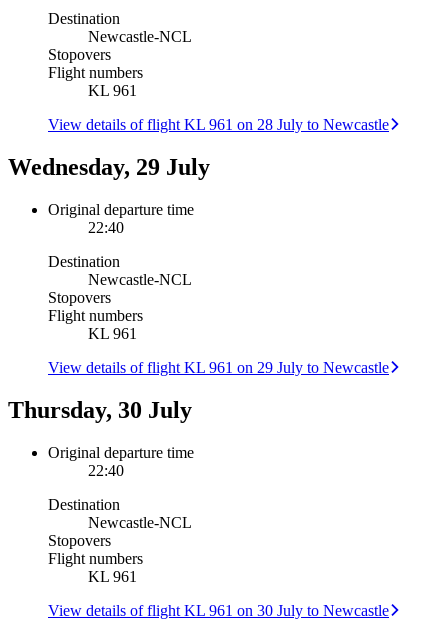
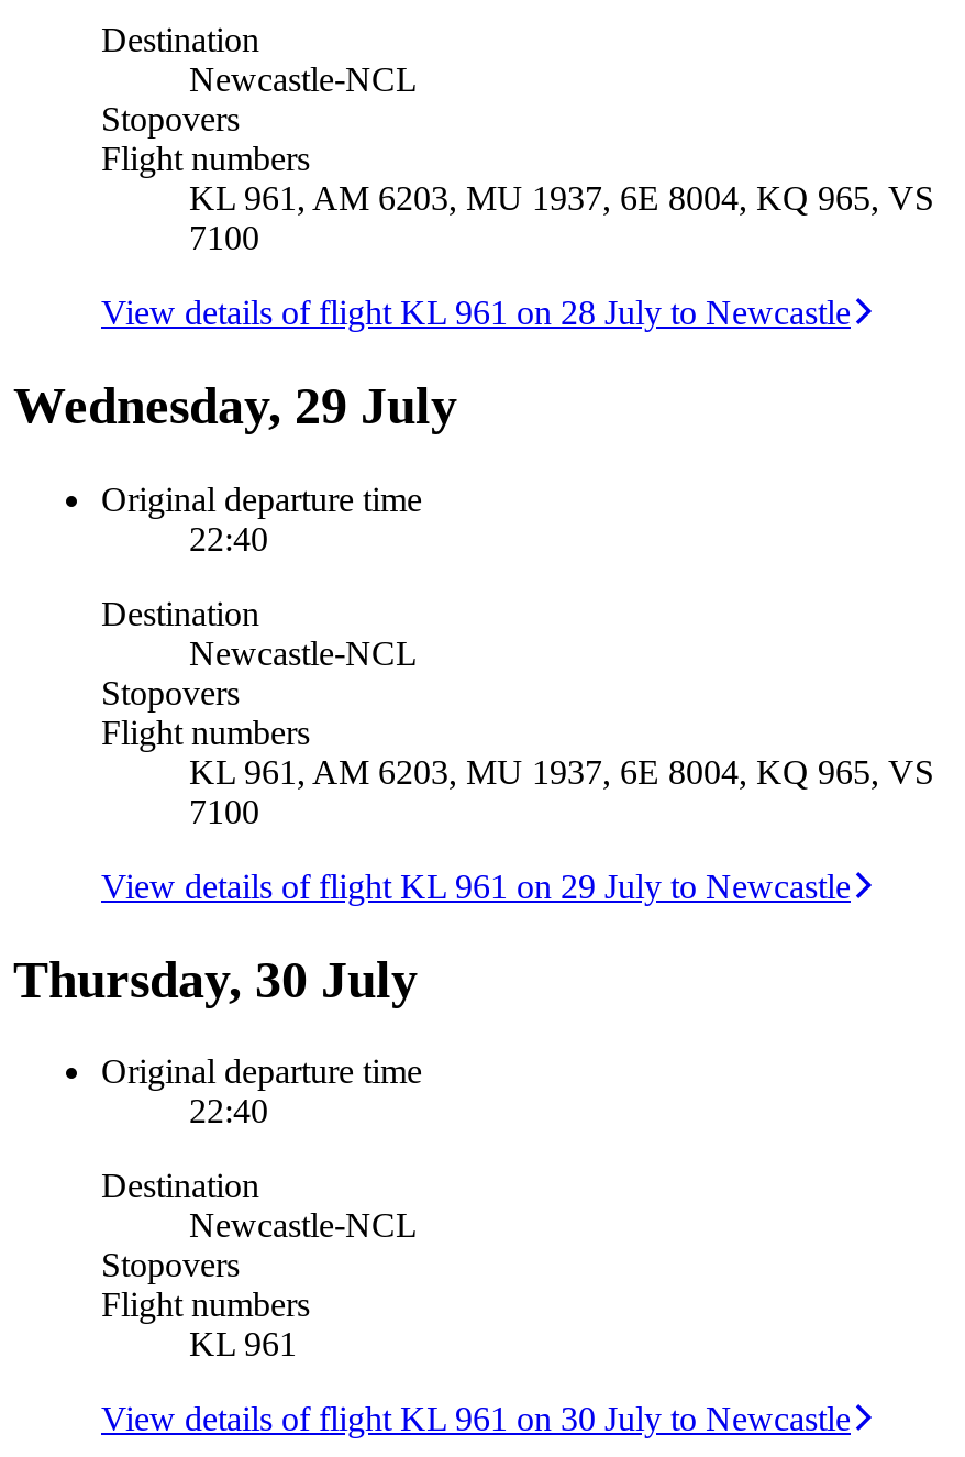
[88,82,137,99] KL 961 -> [189,179,934,256] KL 961, AM 6203, MU 1937, 6E 8004, KQ 965, VS | 7100
[88,325,137,342] KL 961 -> [189,752,934,829] KL 961, AM 6203, MU 1937, 6E 8004, KQ 965, VS | 7100

